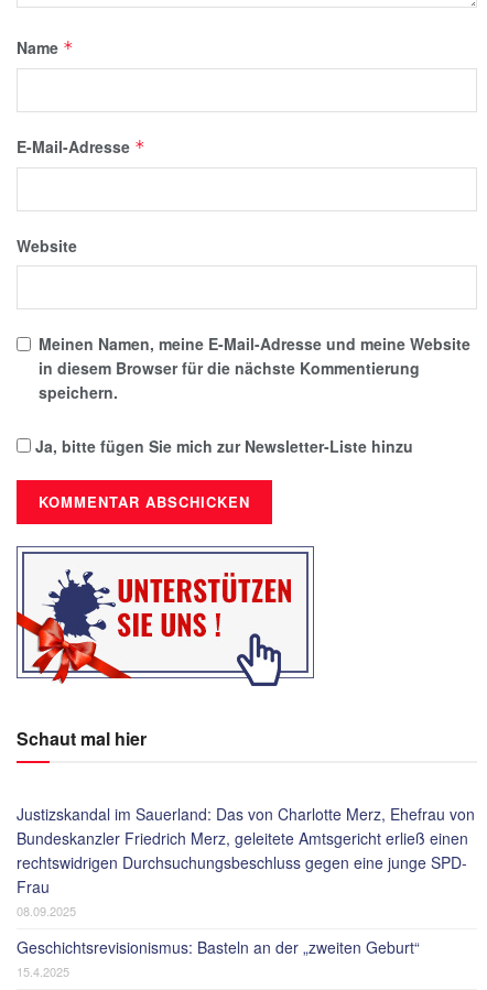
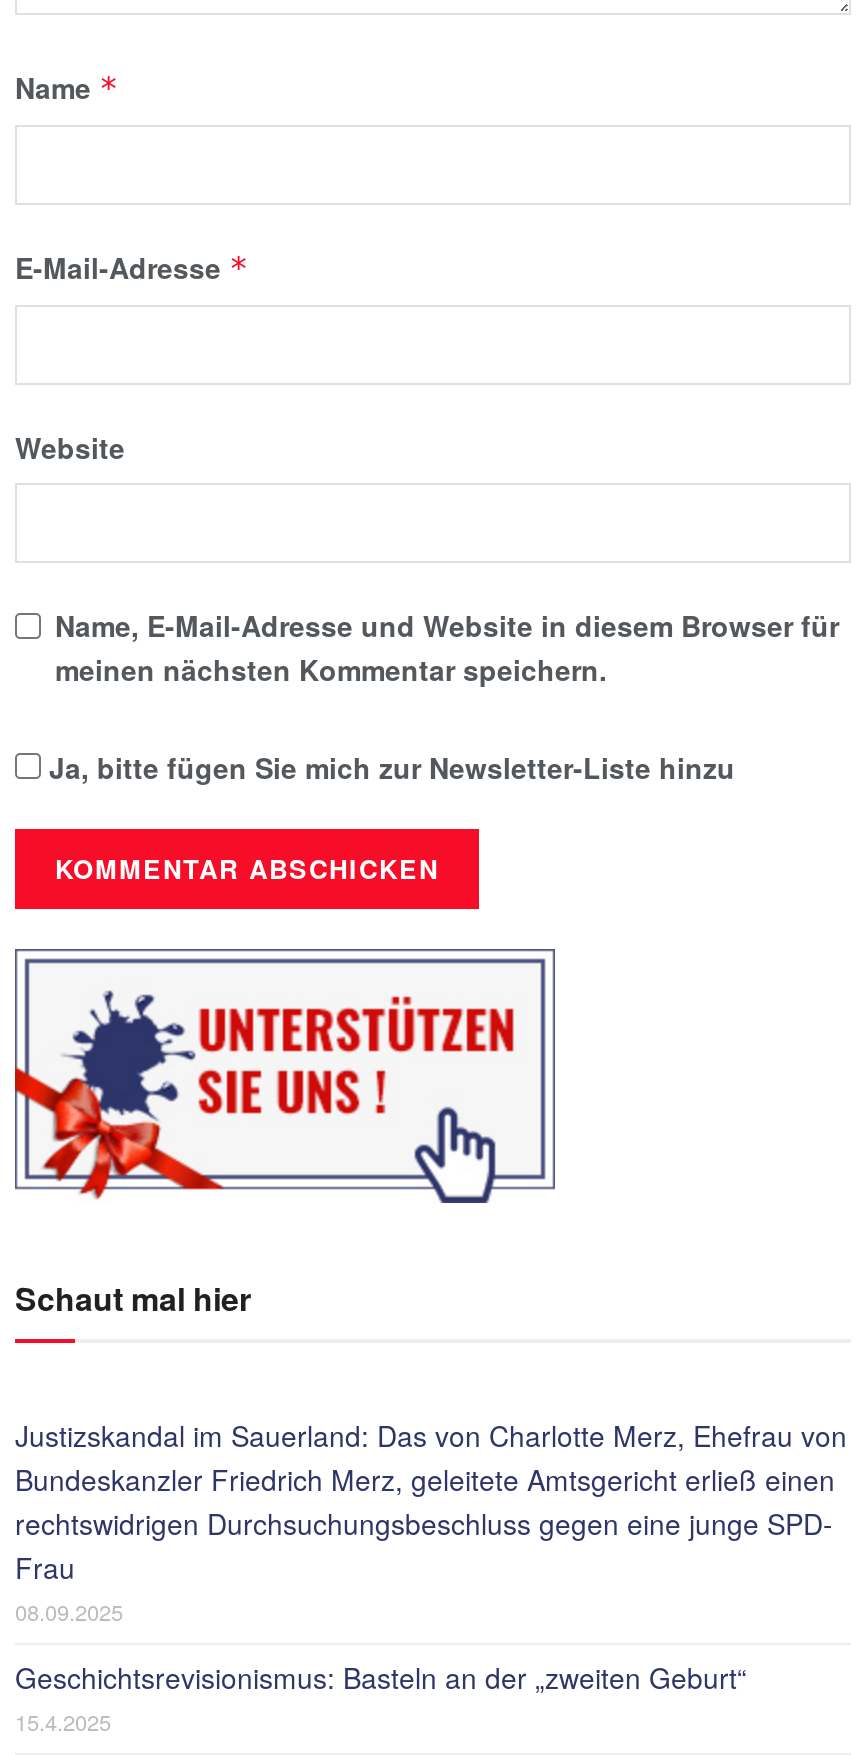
[39,332,470,403] Meinen Namen, meine E-Mail-Adresse und meine Website | in diesem Browser für die nächste Kommentierung | speichern. -> [55,604,839,688] Name, E-Mail-Adresse und Website in diesem Browser für | meinen nächsten Kommentar speichern.

